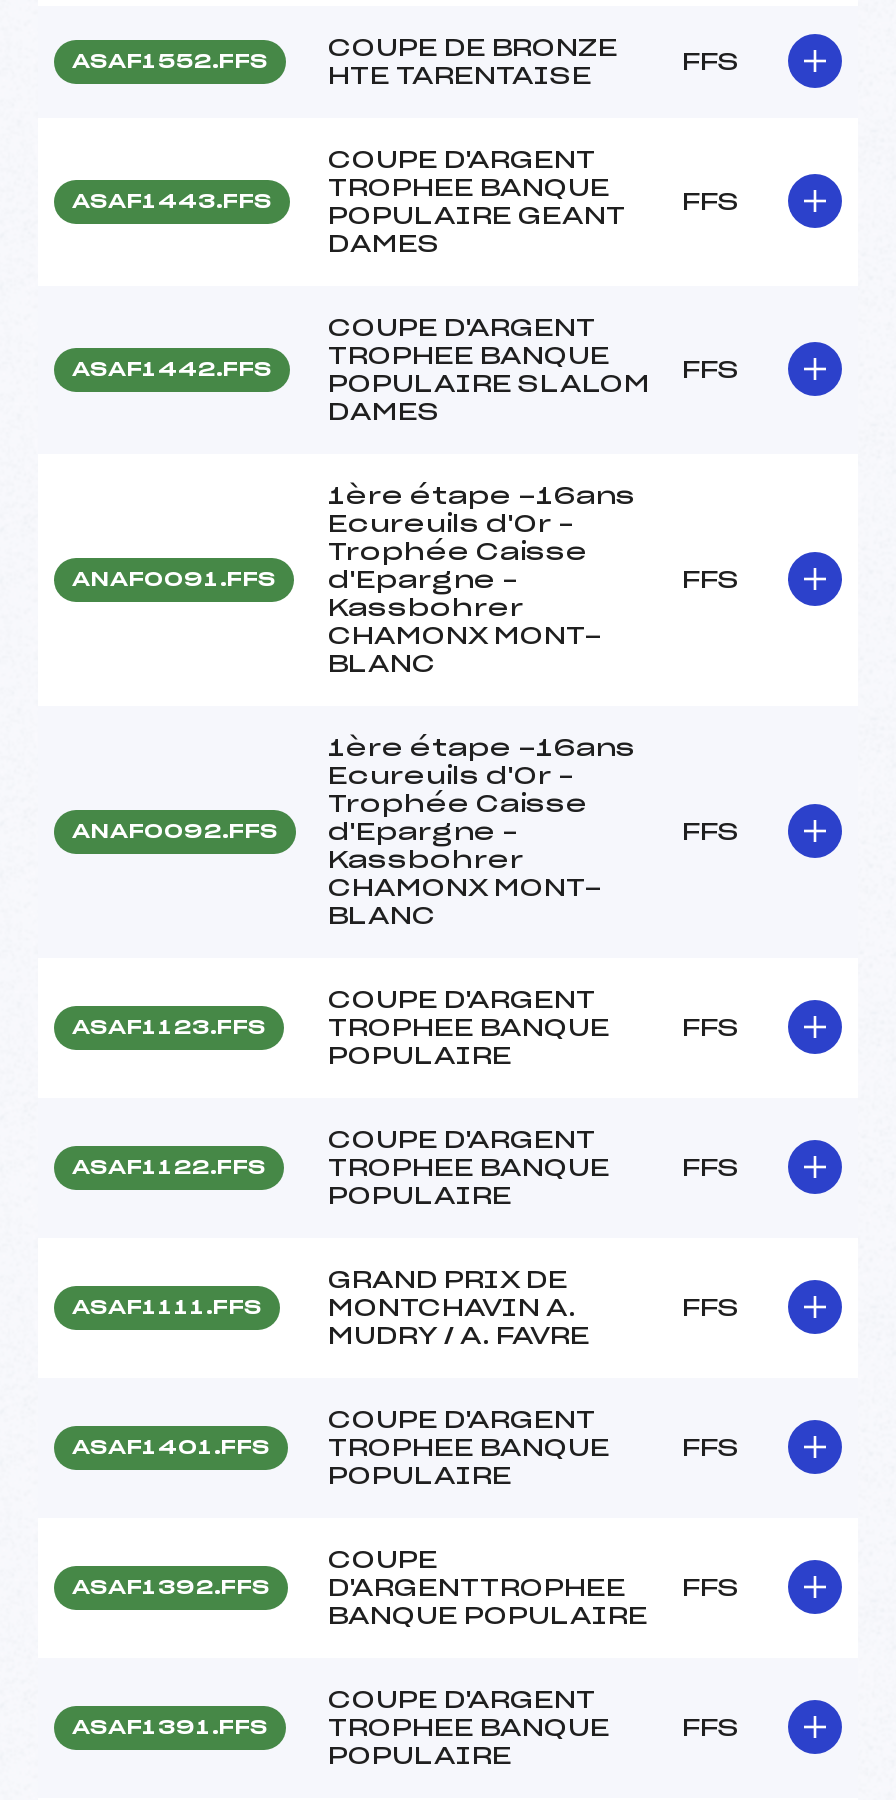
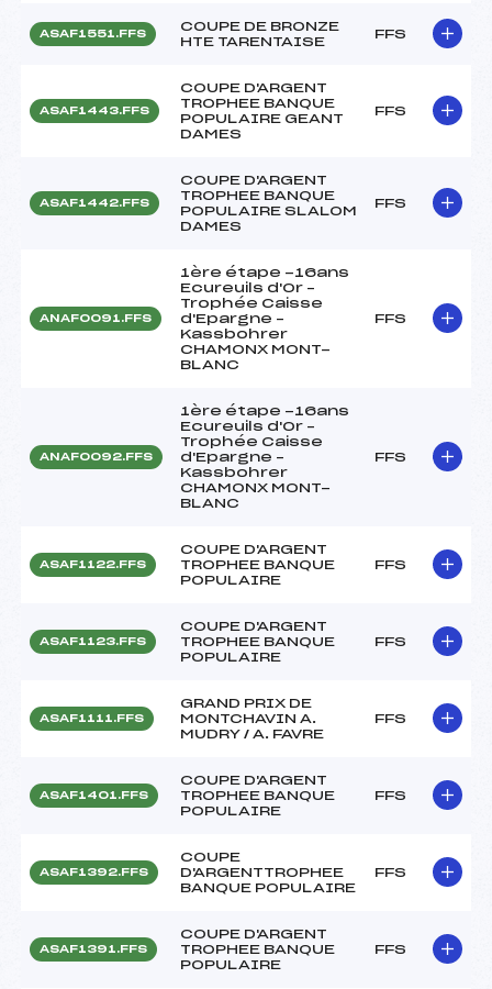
[72,51,268,71] ASAF1552.FFS -> [40,28,146,39] ASAF1551.FFS
[72,1017,266,1037] ASAF1123.FFS -> [40,559,146,570] ASAF1122.FFS
[72,1157,266,1177] ASAF1122.FFS -> [40,636,146,647] ASAF1123.FFS

